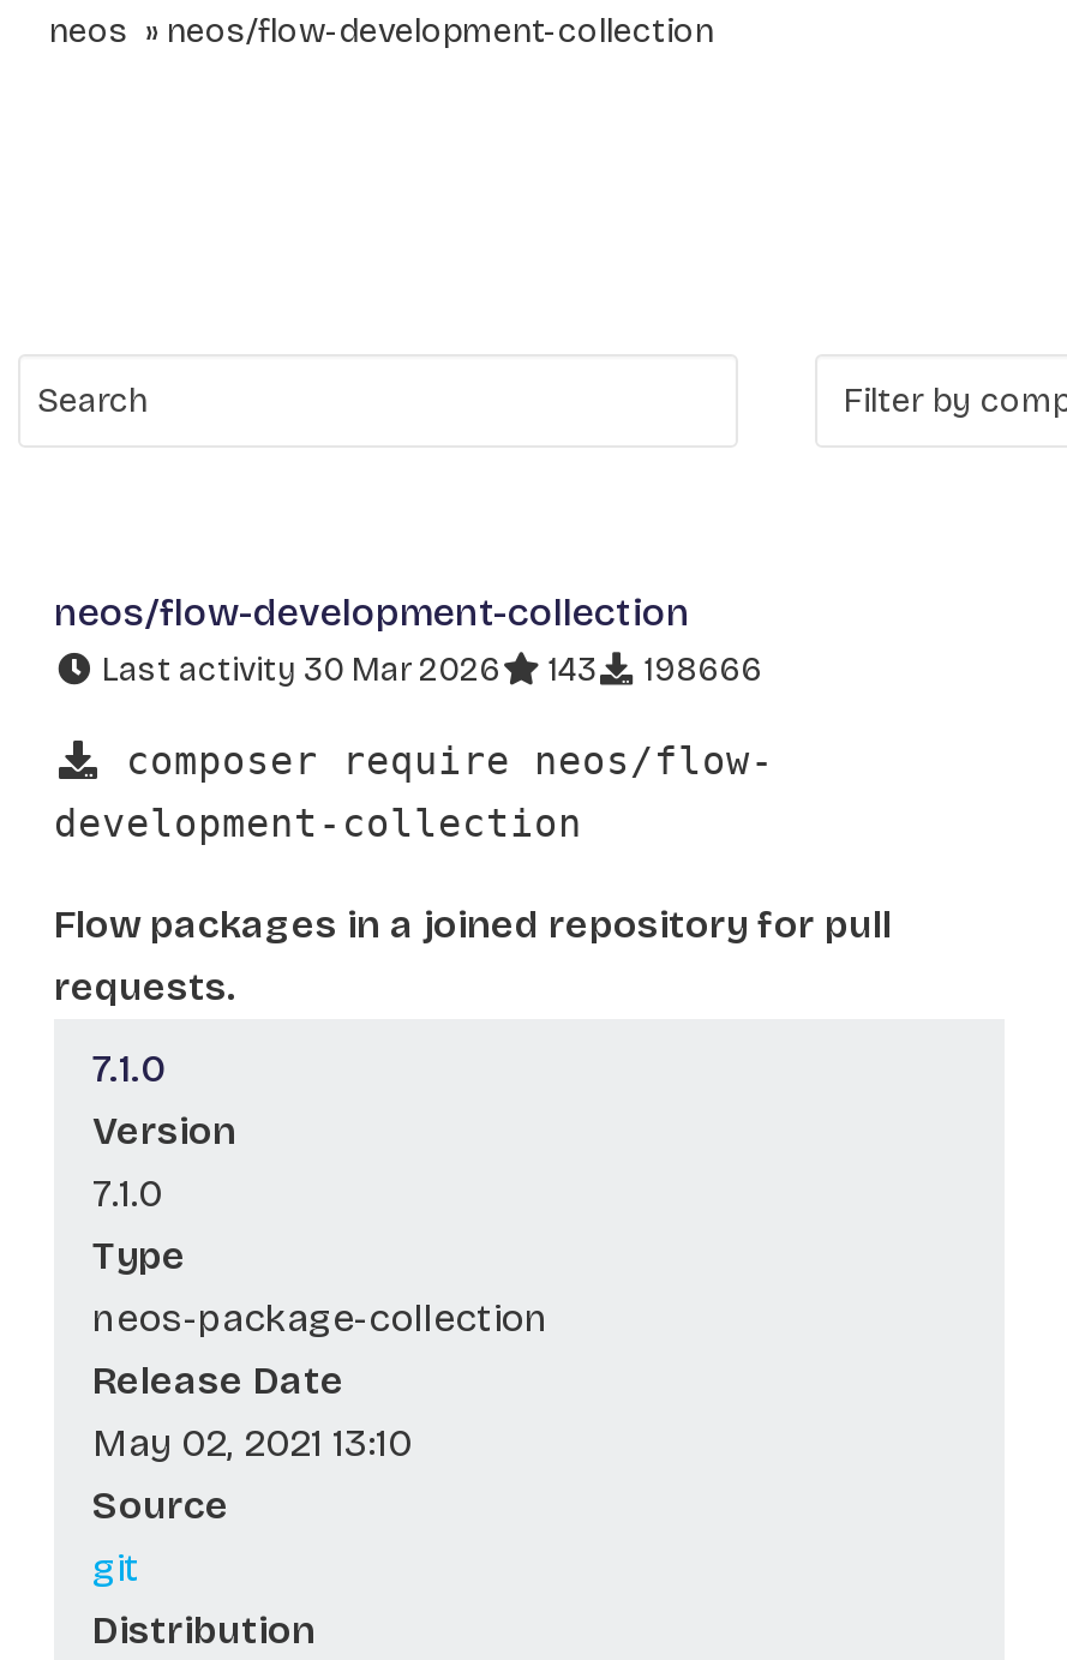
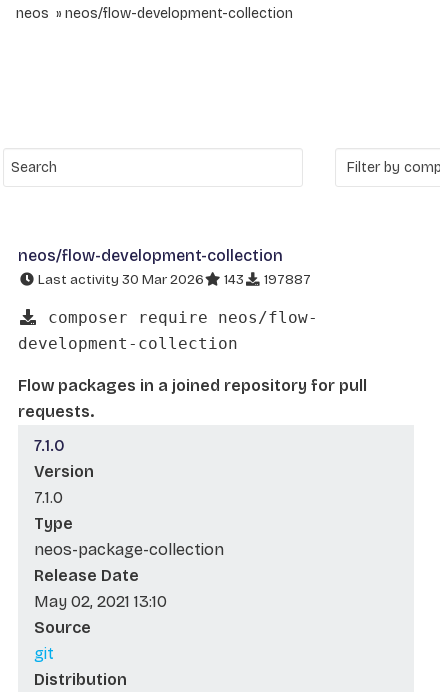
[95,649,762,690] Last activity 30 Mar 2026 143 198666 -> [35,271,311,288] Last activity 30 Mar 2026 143 197887

